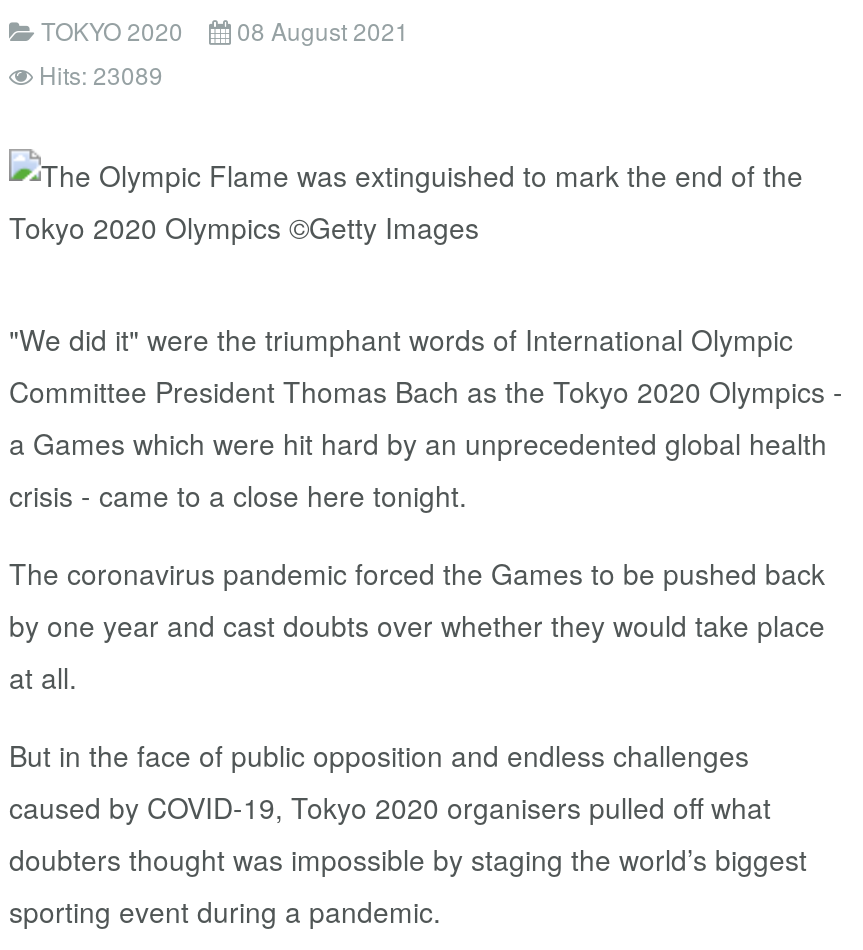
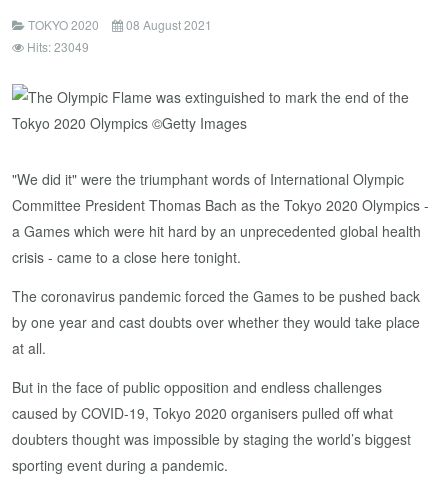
[39,57,163,91] Hits: 23089 -> [27,38,89,55] Hits: 23049

